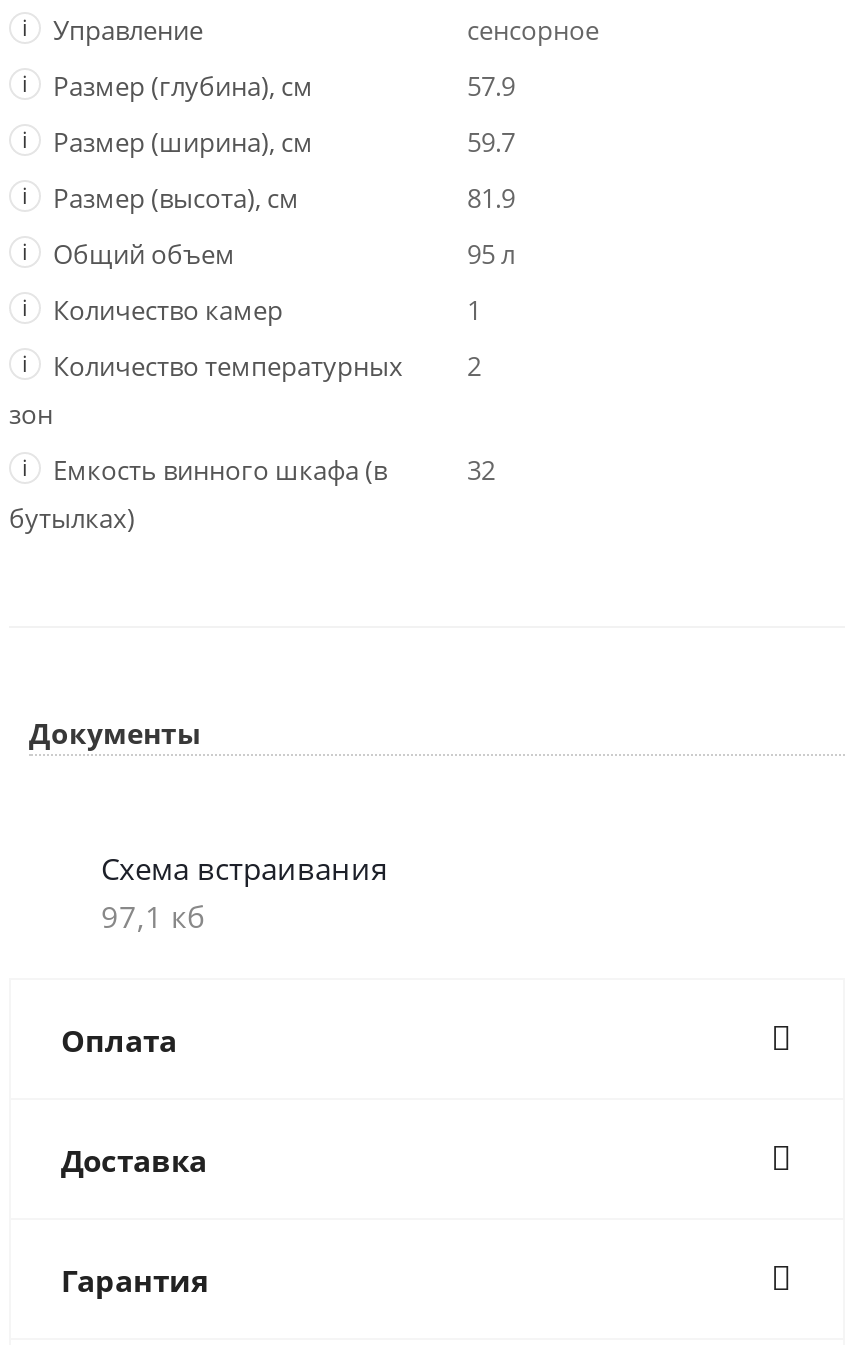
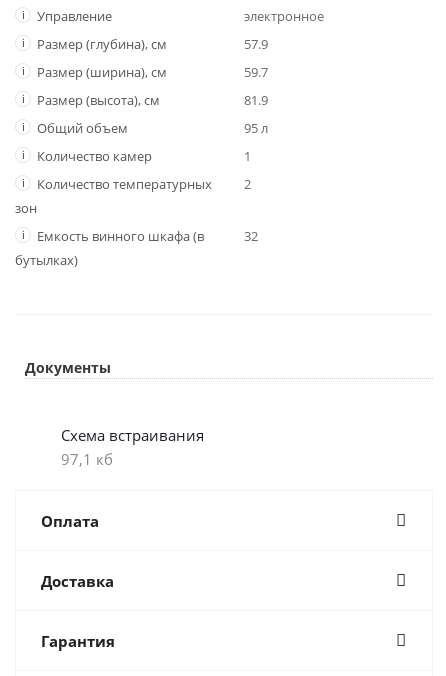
[467,12,599,48] сенсорное -> [244,7,324,25] электронное

